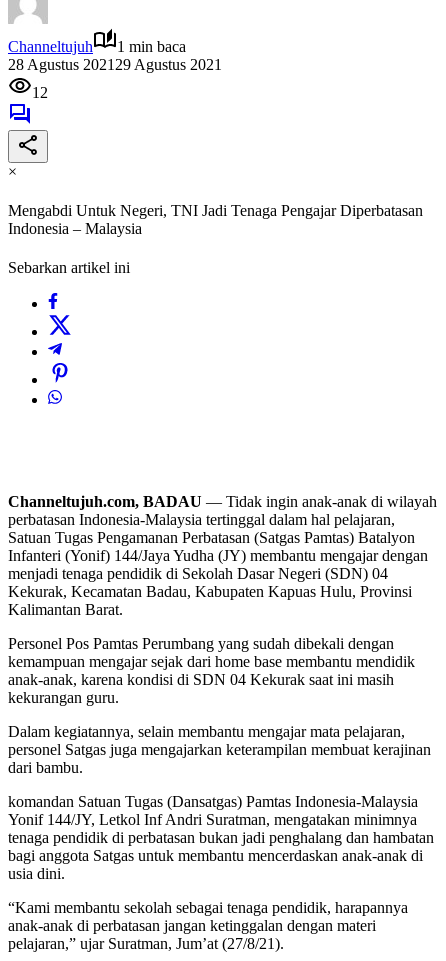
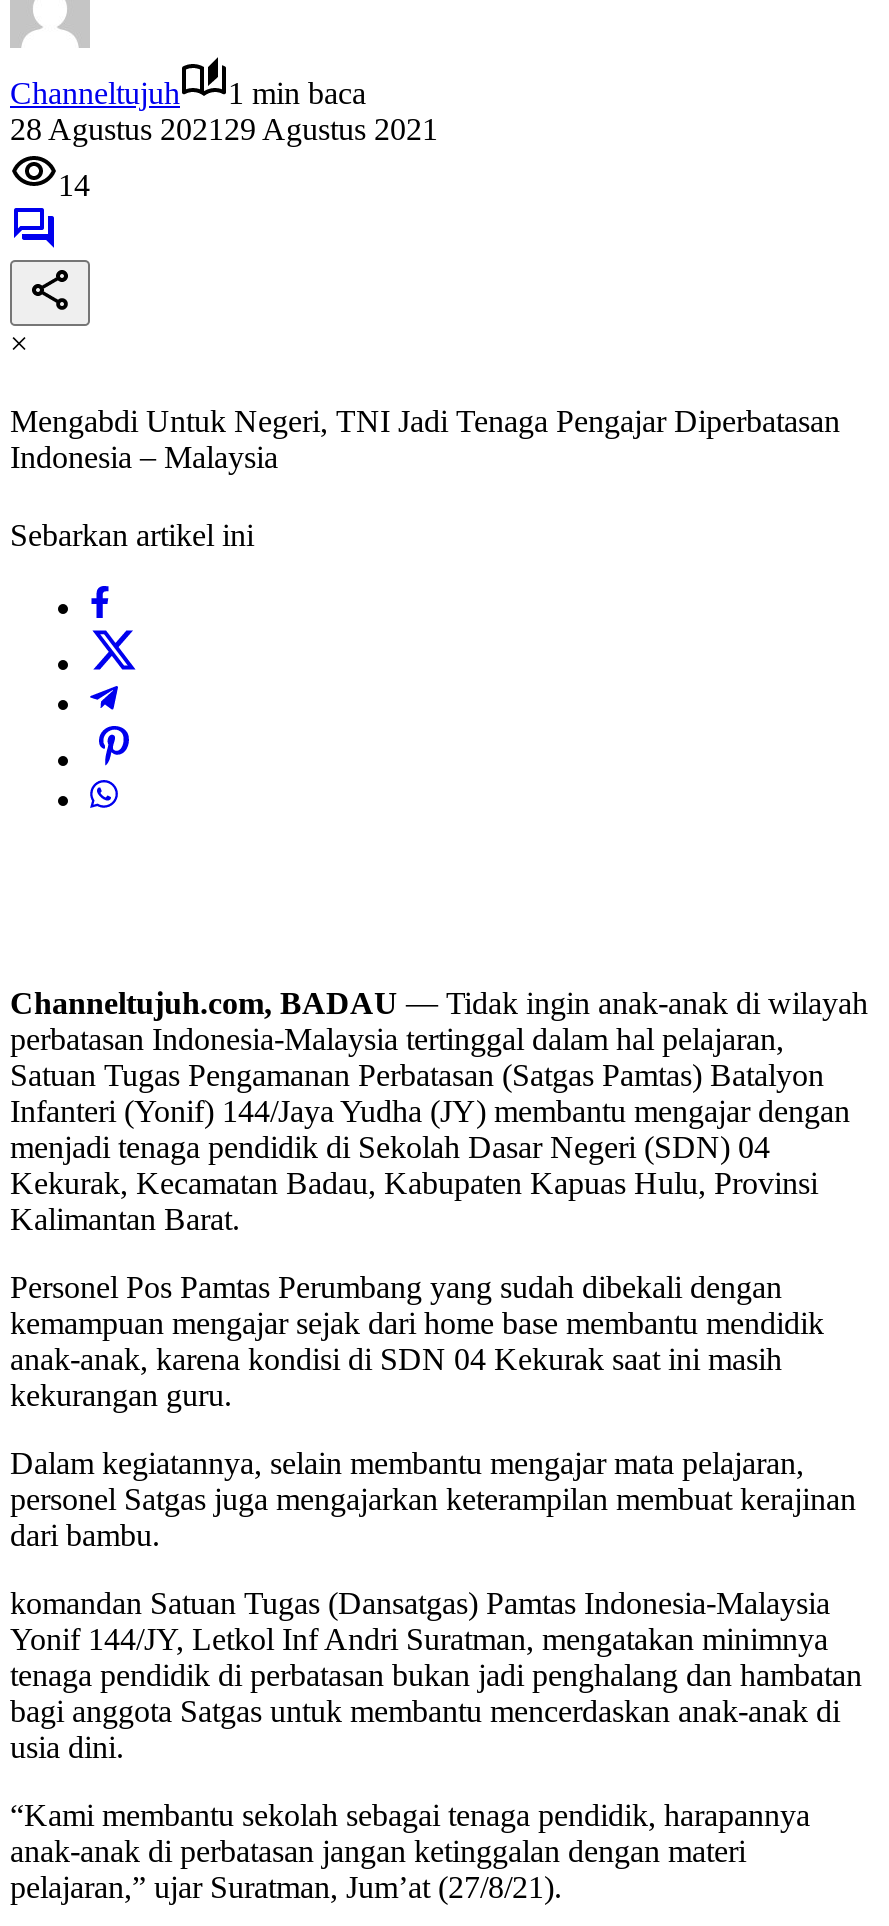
[32,84,48,101] 12 -> [58,168,90,202] 14

